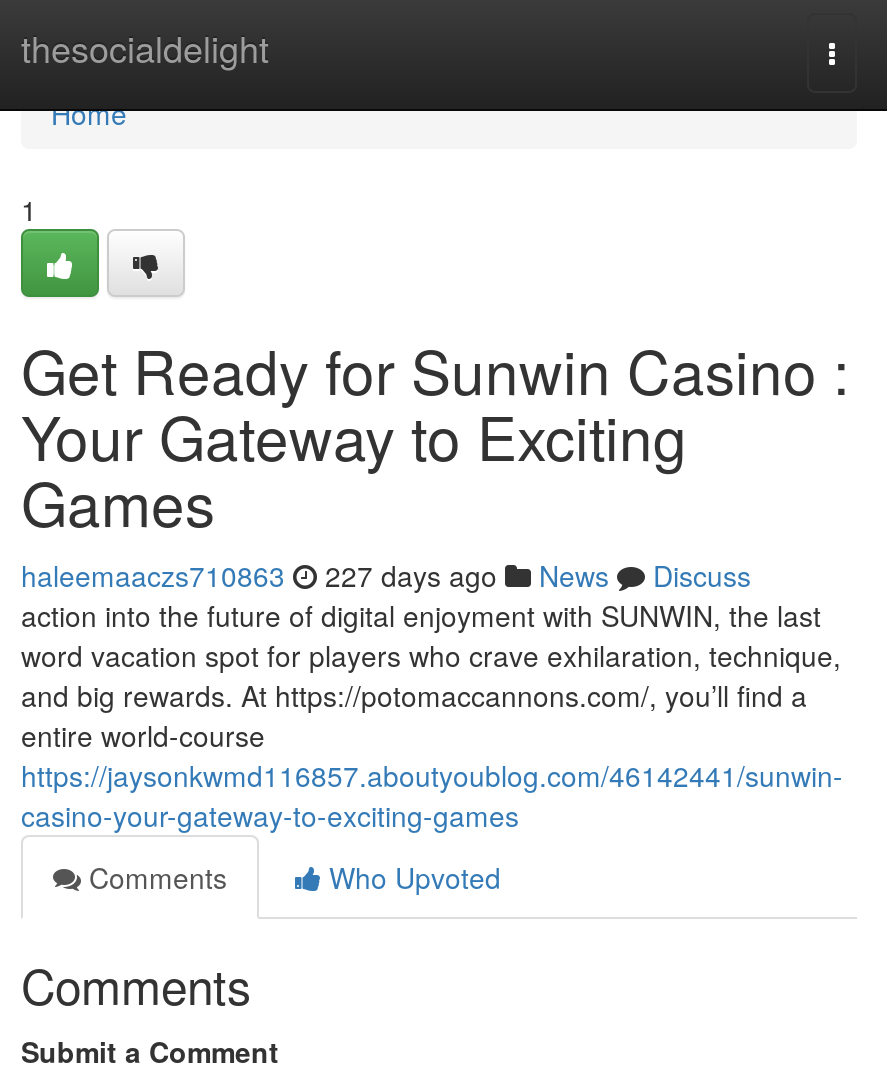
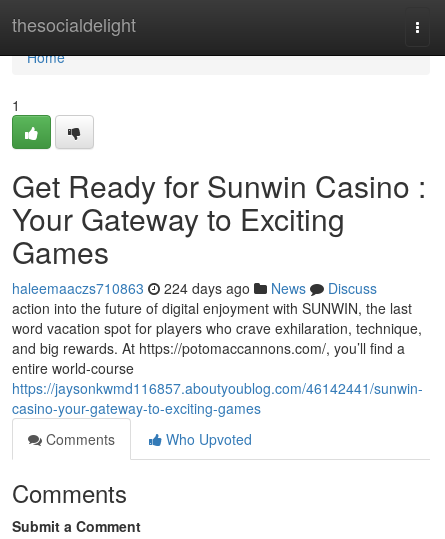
[21,555,751,595] haleemaaczs710863 227 days ago News Discuss -> [12,278,377,298] haleemaaczs710863 224 days ago News Discuss

